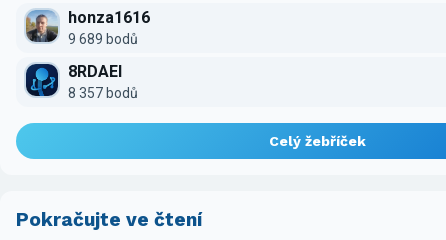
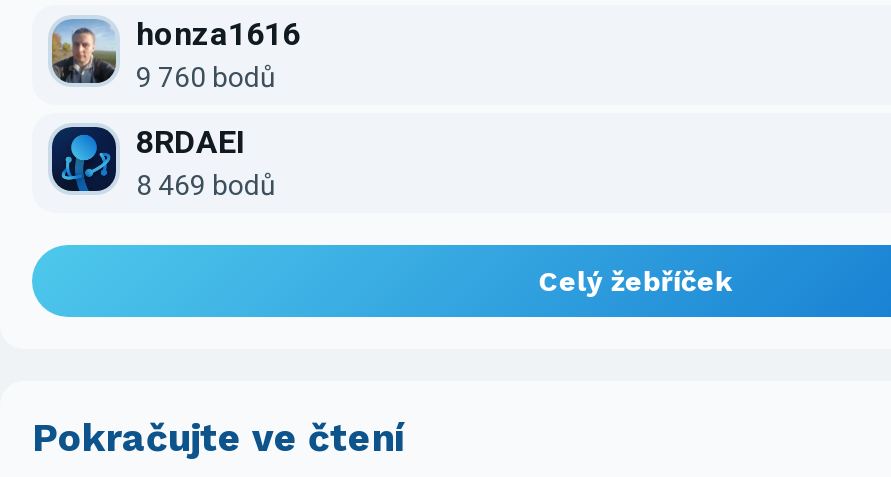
[68,31,138,47] 9 689 bodů -> [136,61,276,93] 9 760 bodů
[68,85,138,101] 8 357 bodů -> [136,169,276,201] 8 469 bodů

